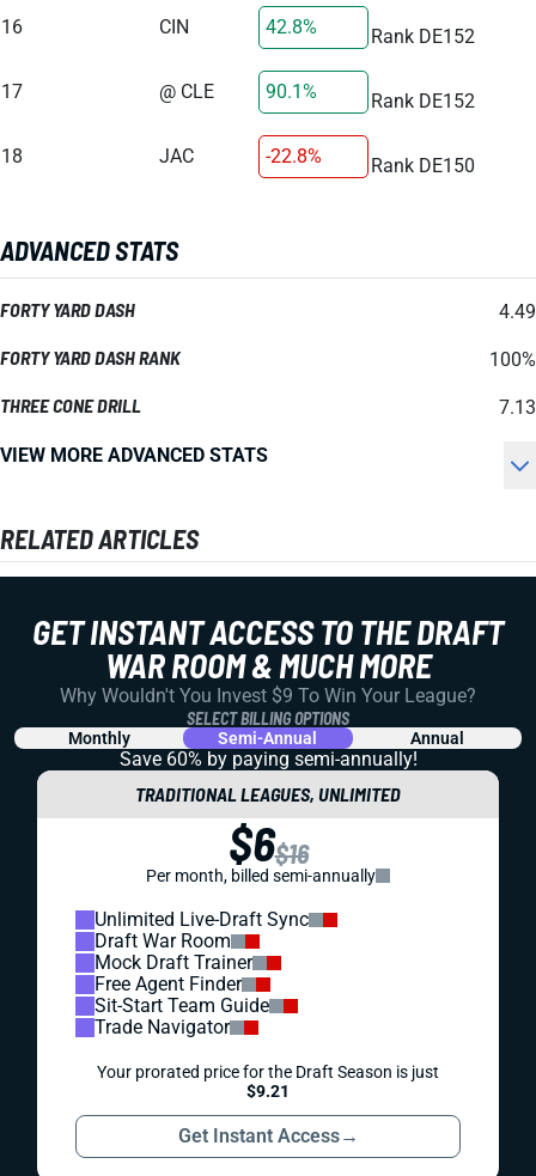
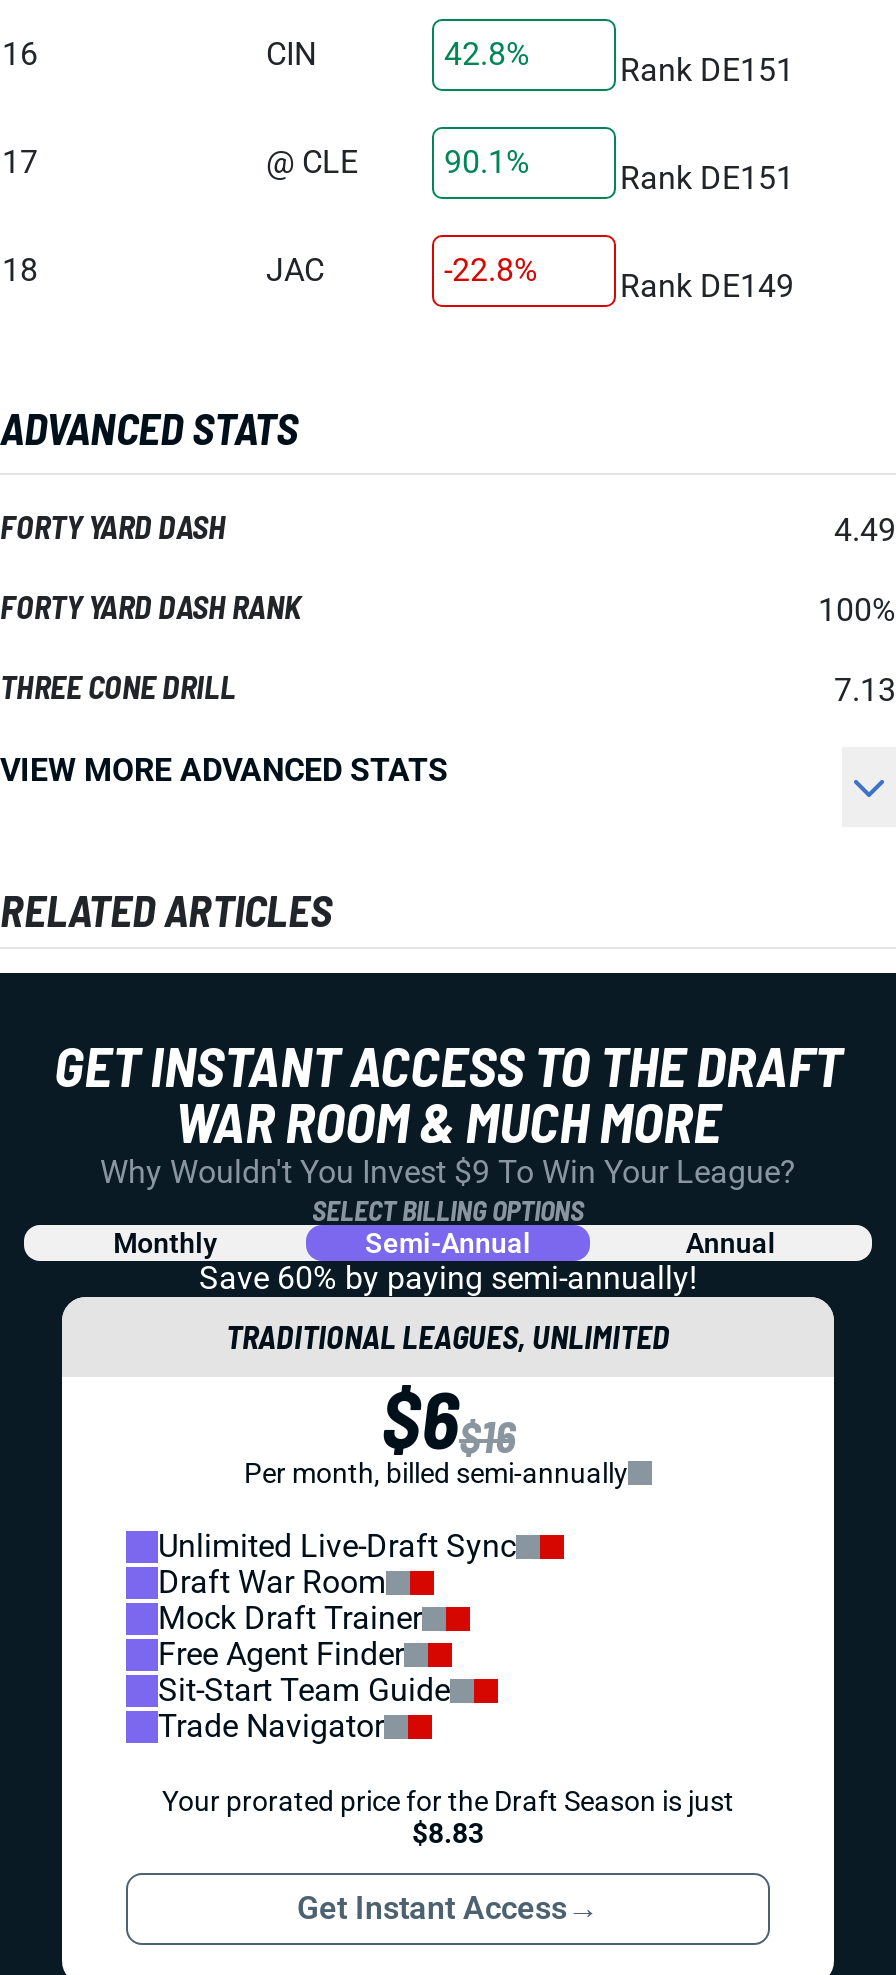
[371,25,475,47] Rank DE152 -> [620,50,794,88] Rank DE151
[371,89,475,112] Rank DE152 -> [620,158,794,196] Rank DE151
[371,154,475,177] Rank DE150 -> [620,266,794,304] Rank DE149
[246,1081,290,1100] $9.21 -> [412,1816,484,1848] $8.83

